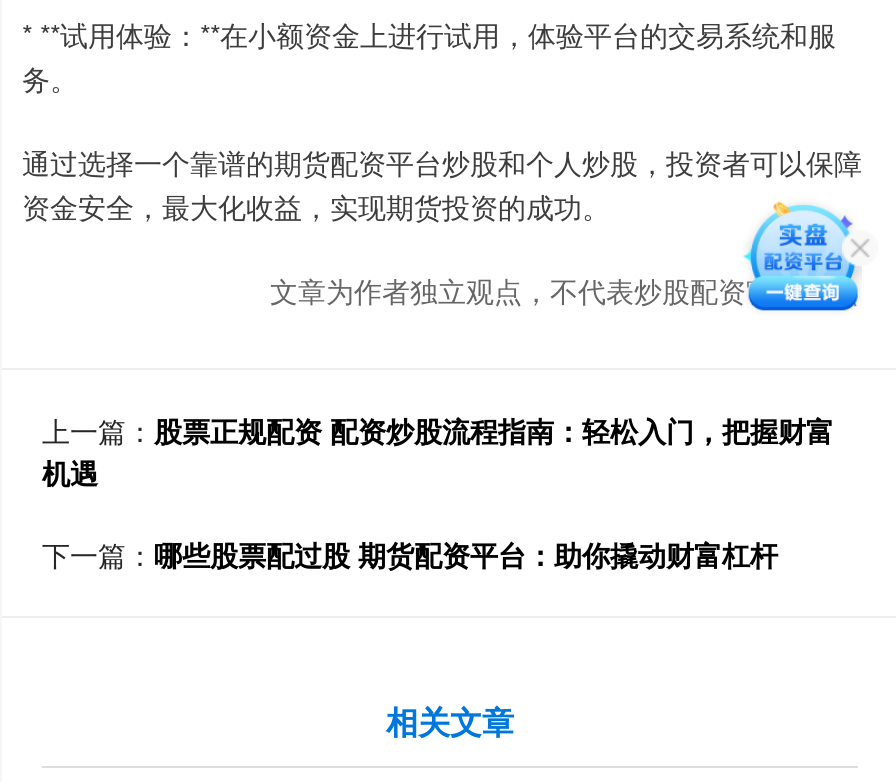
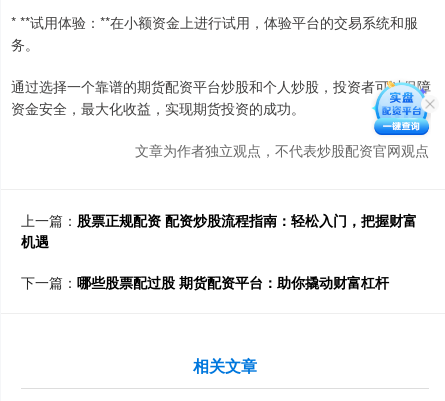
[742,186,868,264] [image] -> [371,98,434,137] [image]

